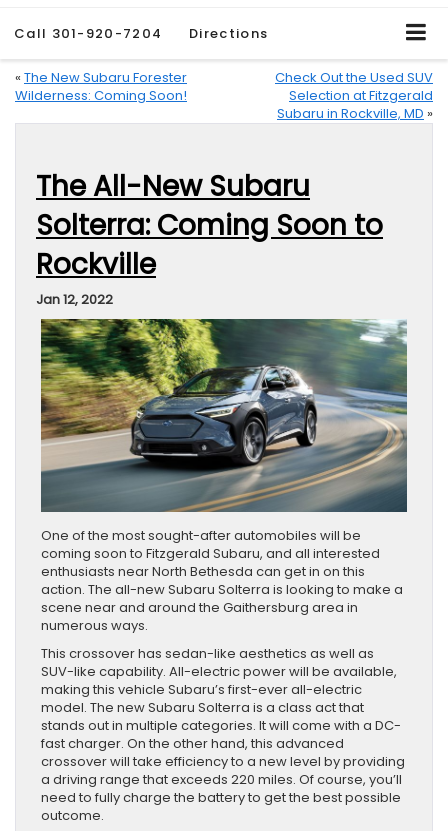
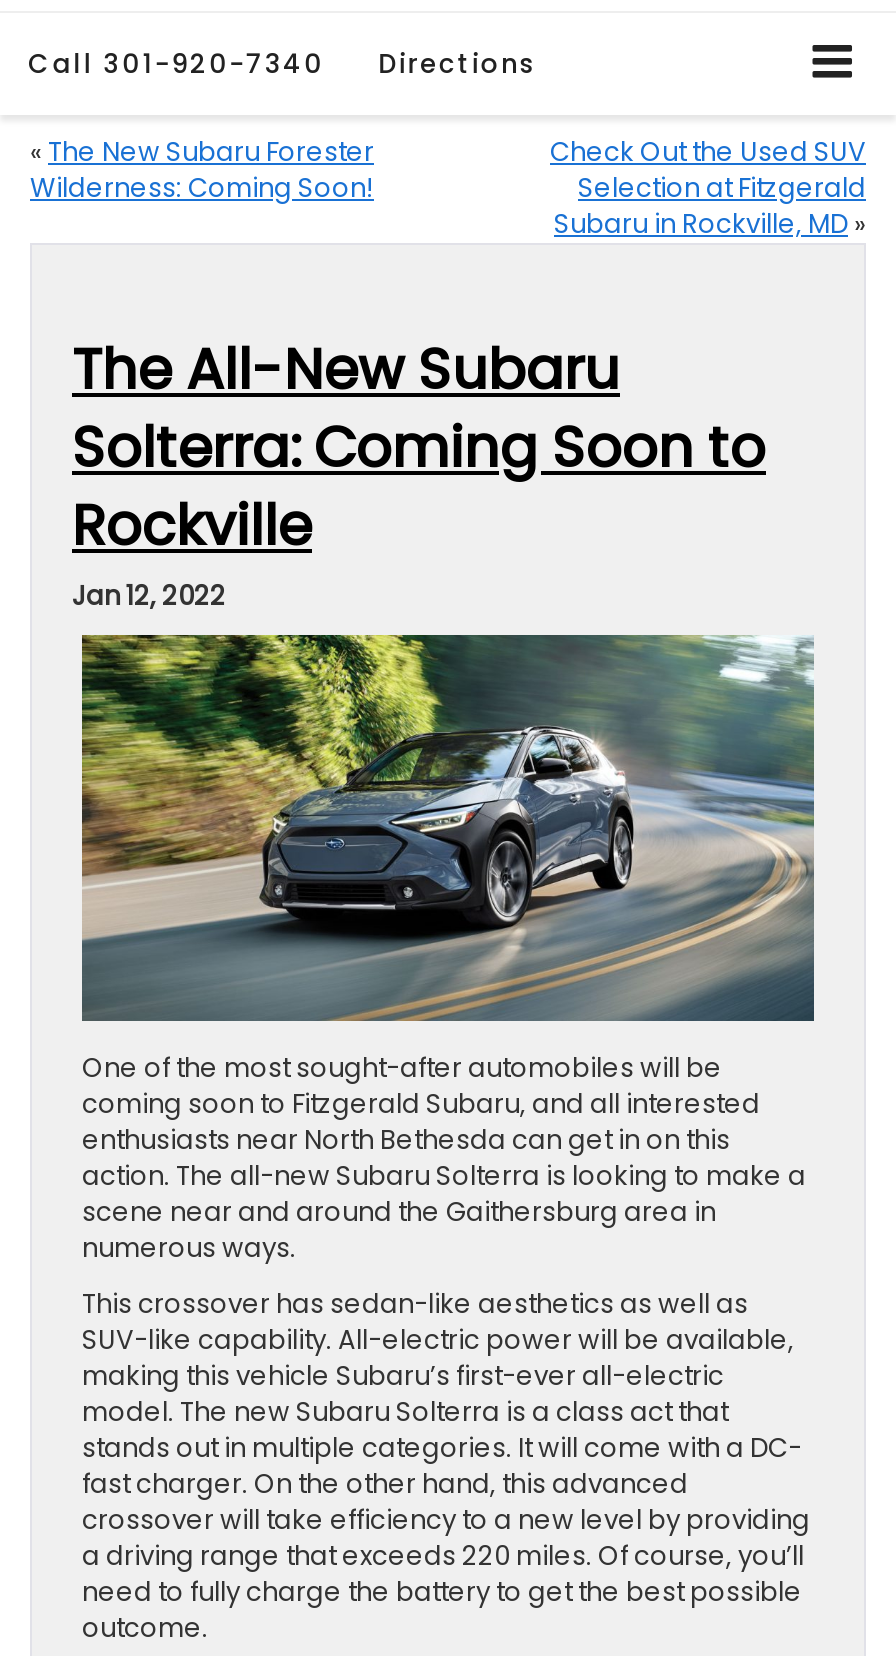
[14,24,268,43] Call 301-920-7204 Directions -> [28,46,536,84] Call 301-920-7340 Directions

